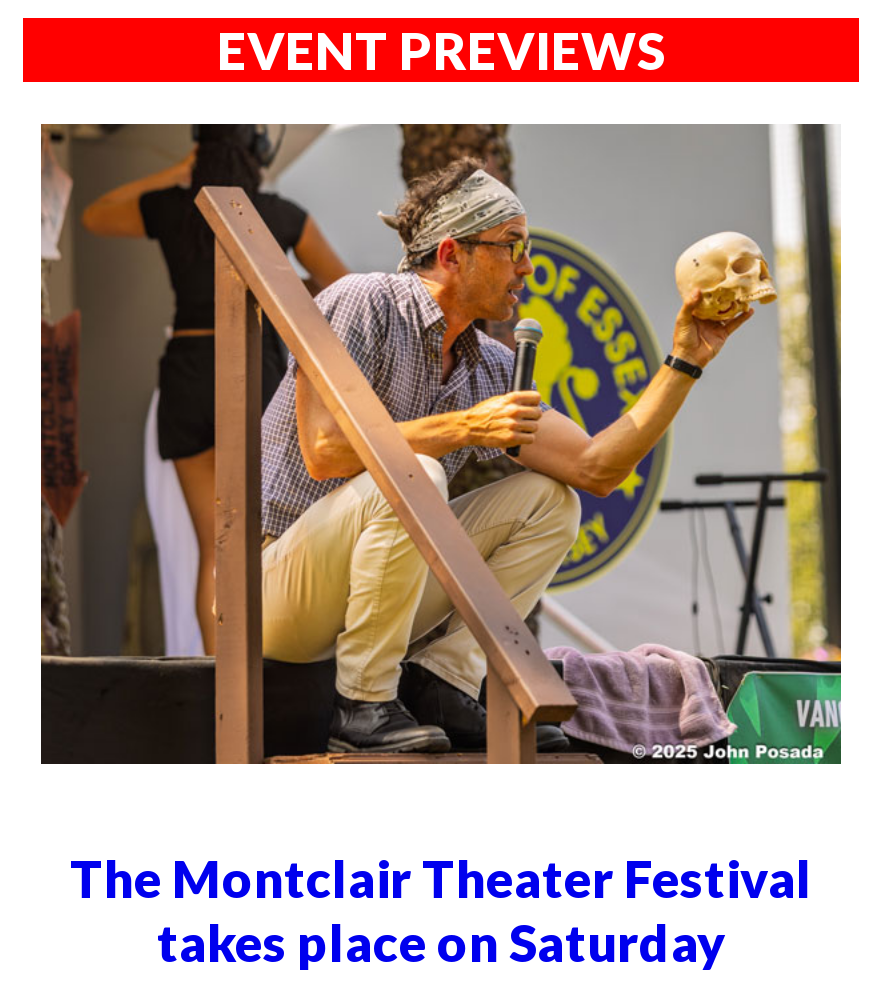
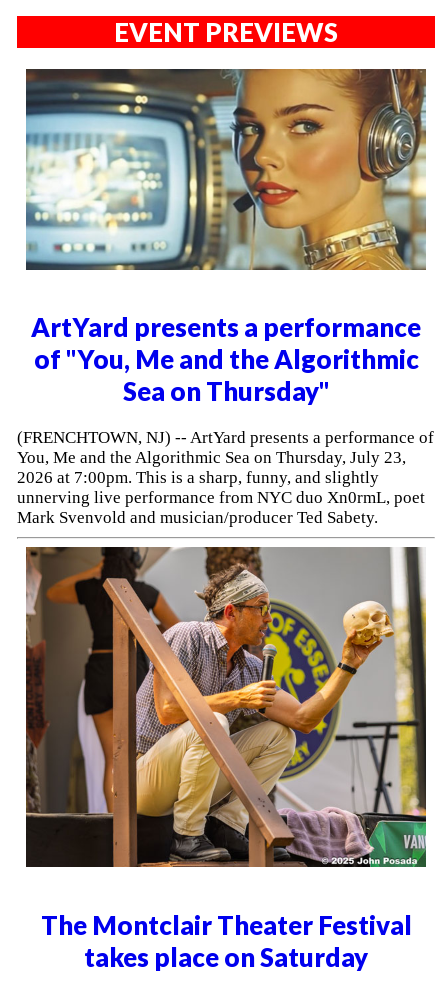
none -> [17,312,434,527] ArtYard presents a performance | of "You, Me and the Algorithmic | Sea on Thursday" | (FRENCHTOWN, NJ) -- ArtYard presents a performance of | You, Me and the Algorithmic Sea on Thursday, July 23, | 2026 at 7:00pm. This is a sharp, funny, and slightly | unnerving live performance from NYC duo Xn0rmL, poet | Mark Svenvold and musician/producer Ted Sabety.
none -> [25,68,427,271] [image]

